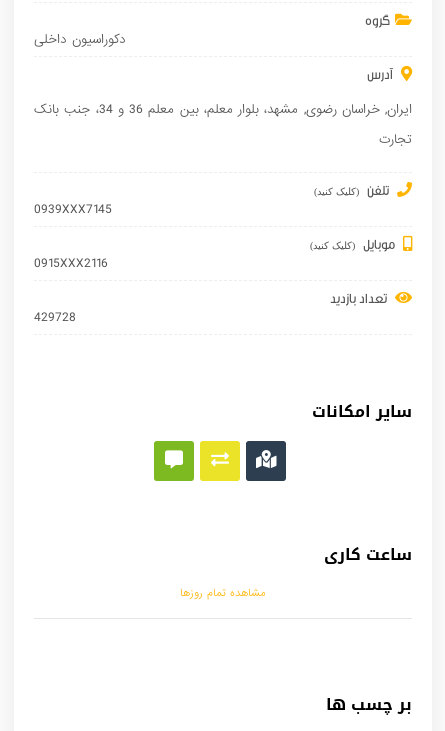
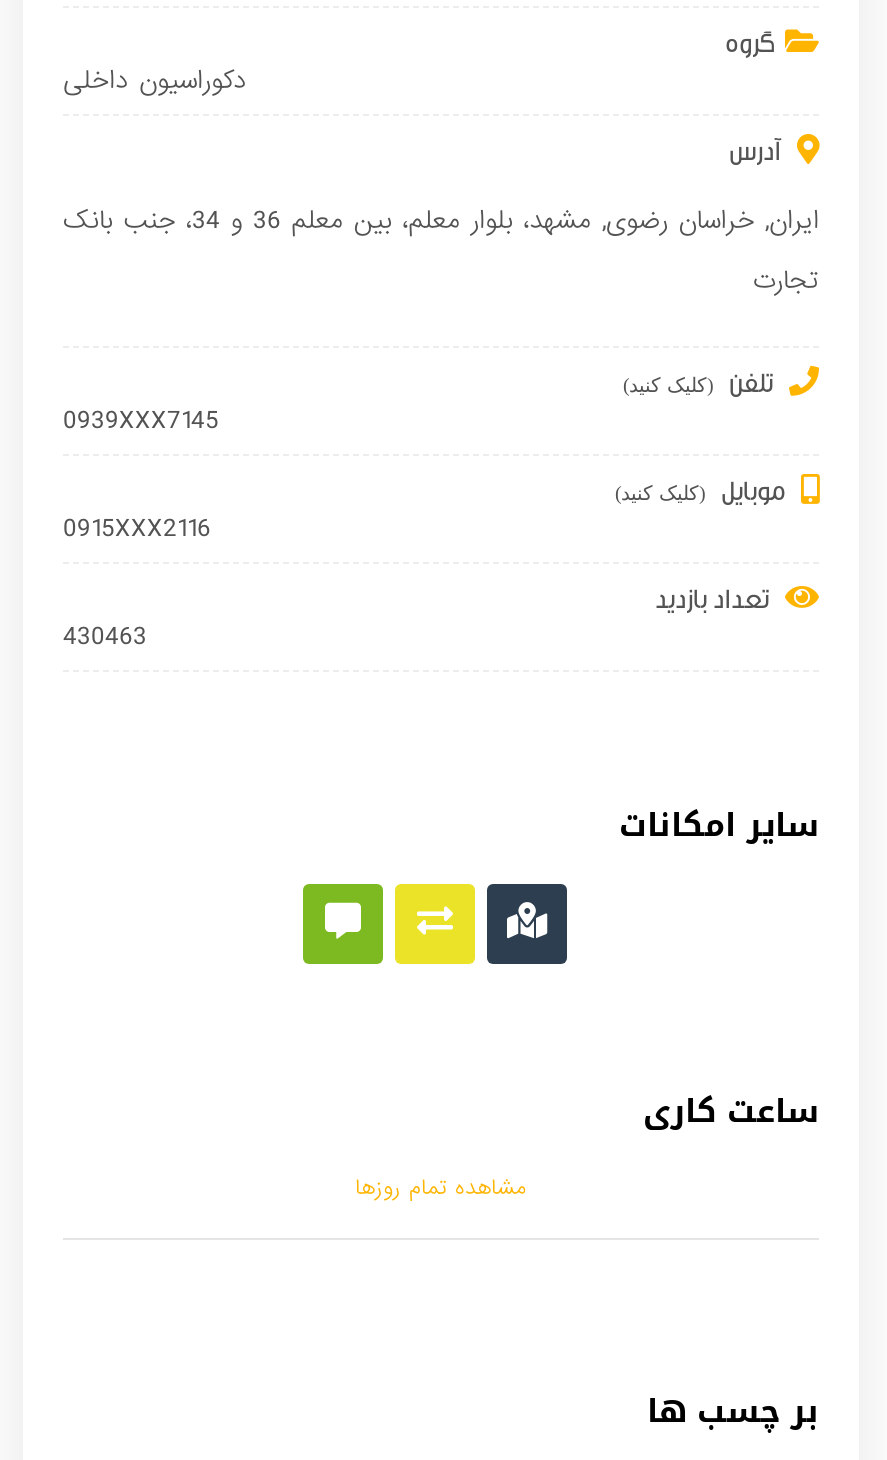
[34,308,76,327] 429728 -> [63,618,147,656] 430463

